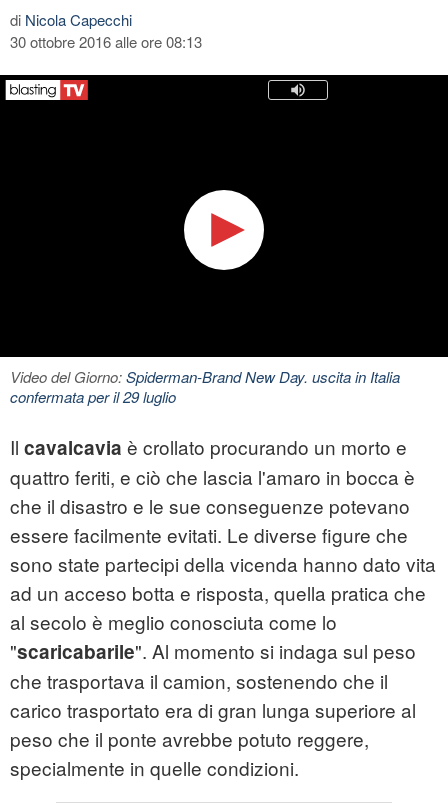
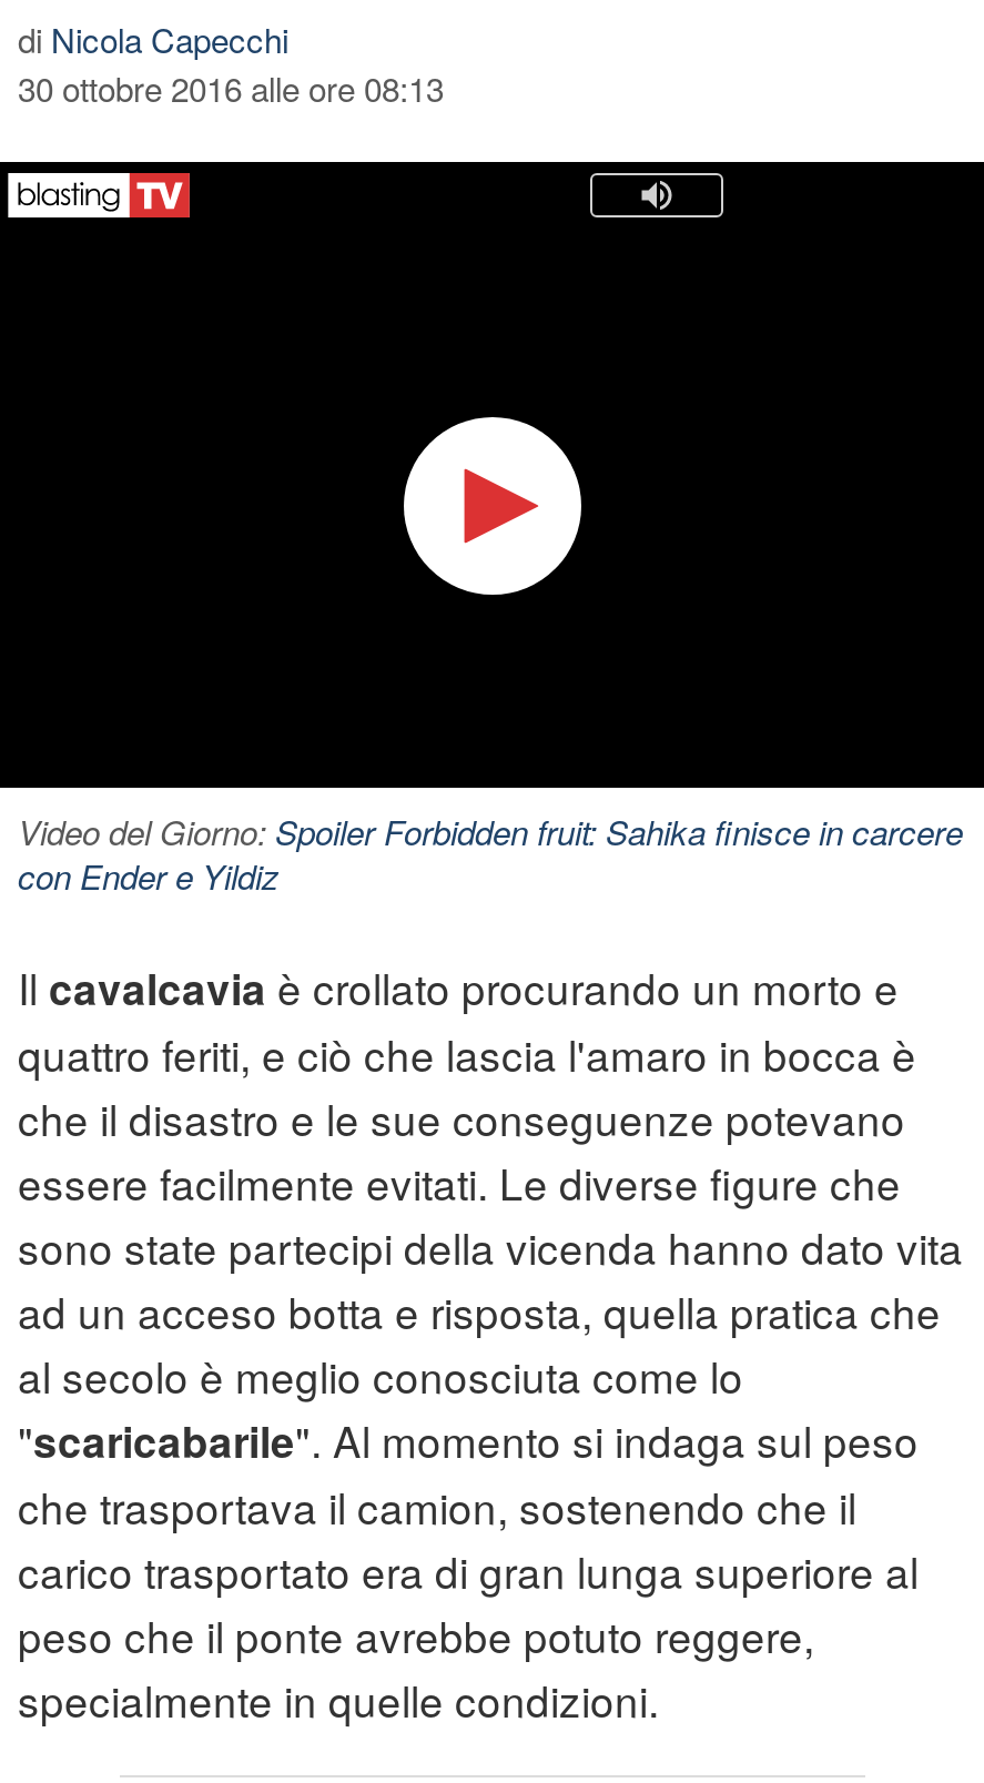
[10,366,400,407] Video del Giorno: Spiderman-Brand New Day. uscita in Italia | confermata per il 29 luglio -> [18,808,963,899] Video del Giorno: Spoiler Forbidden fruit: Sahika finisce in carcere | con Ender e Yildiz

